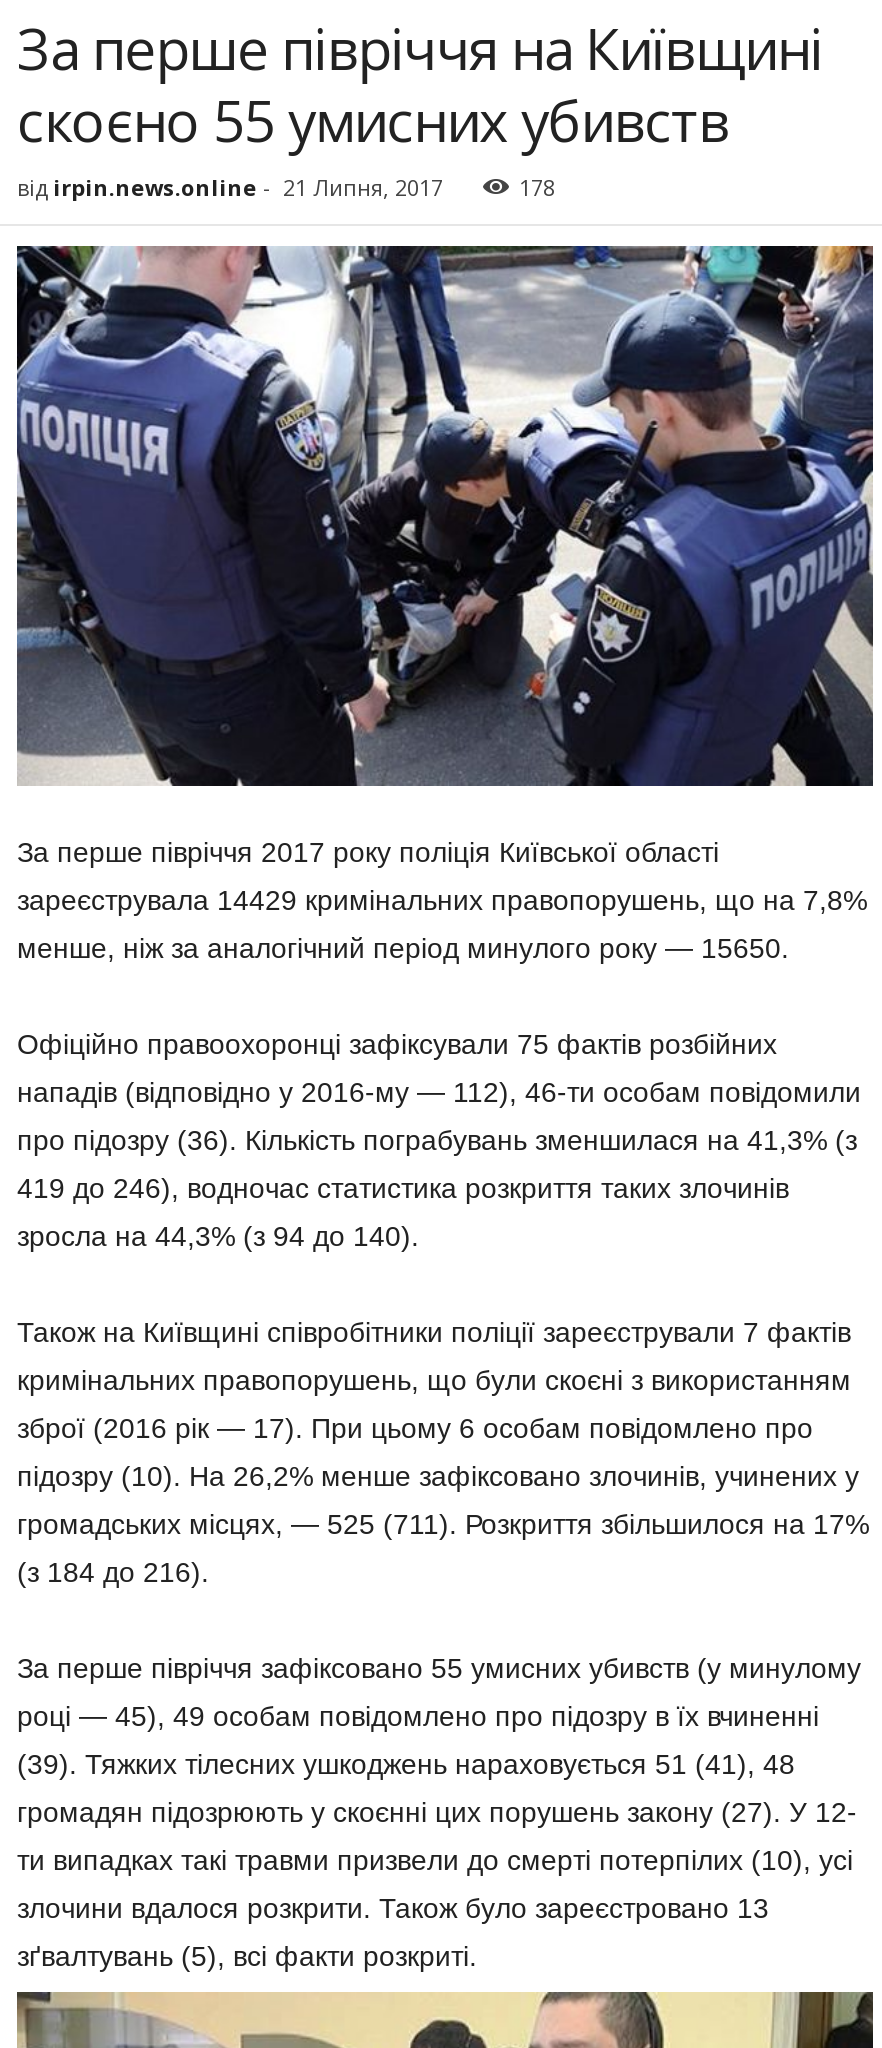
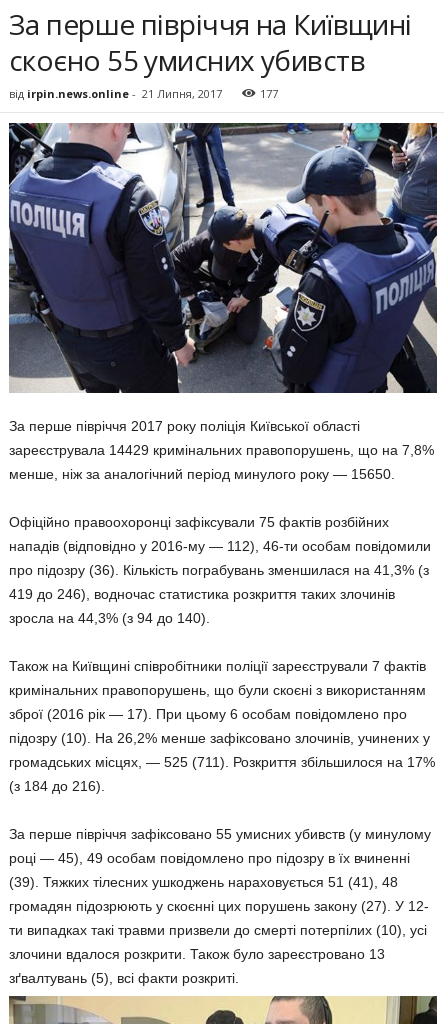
[519,172,555,202] 178 -> [260,86,278,101] 177

